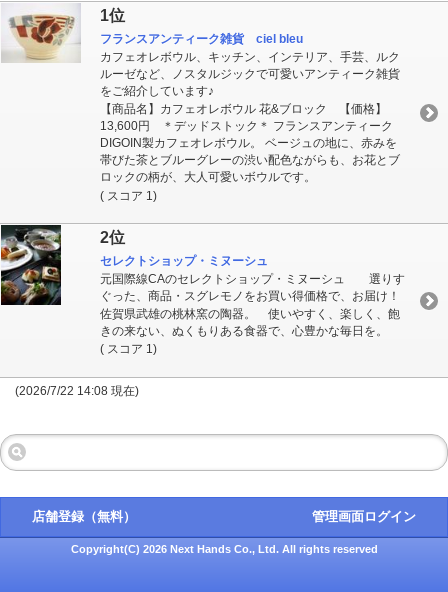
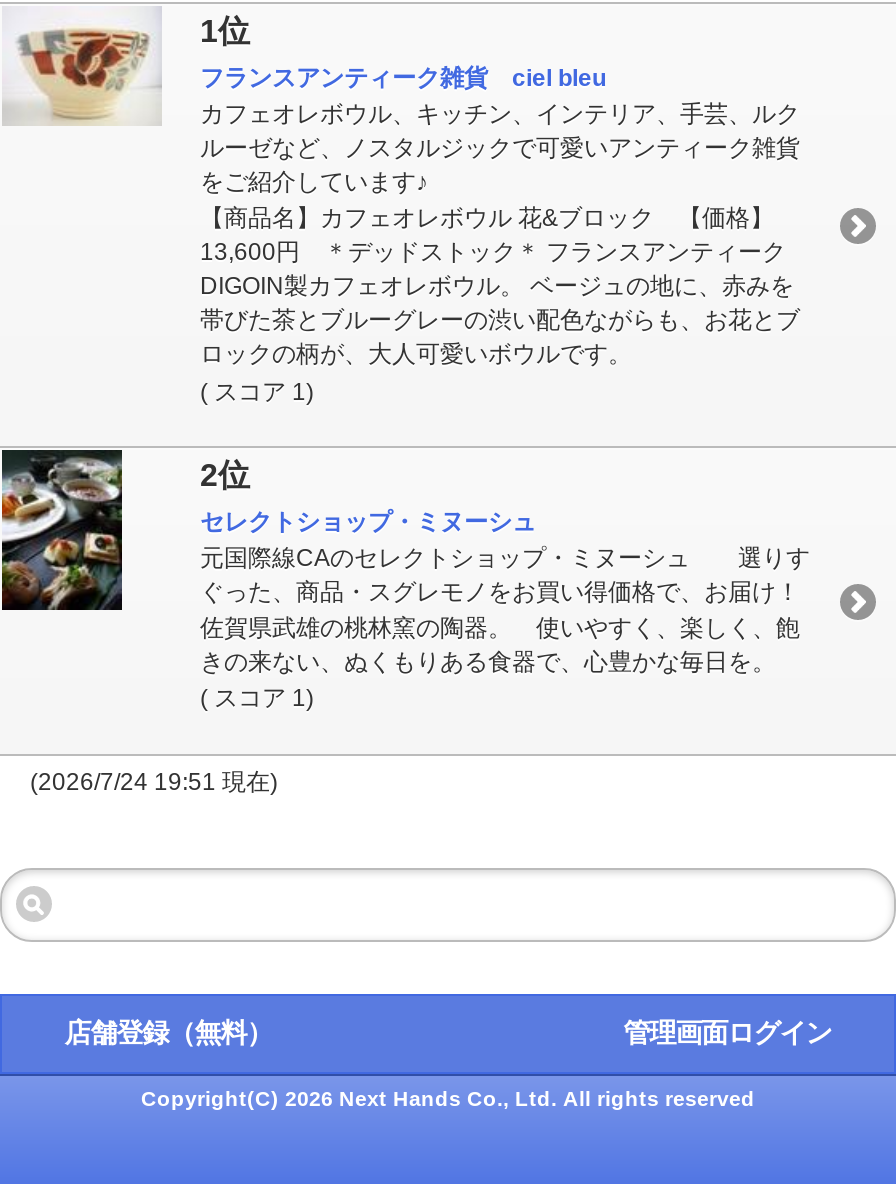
[15,384,139,398] (2026/7/22 14:08 現在) -> [30,767,278,795] (2026/7/24 19:51 現在)

